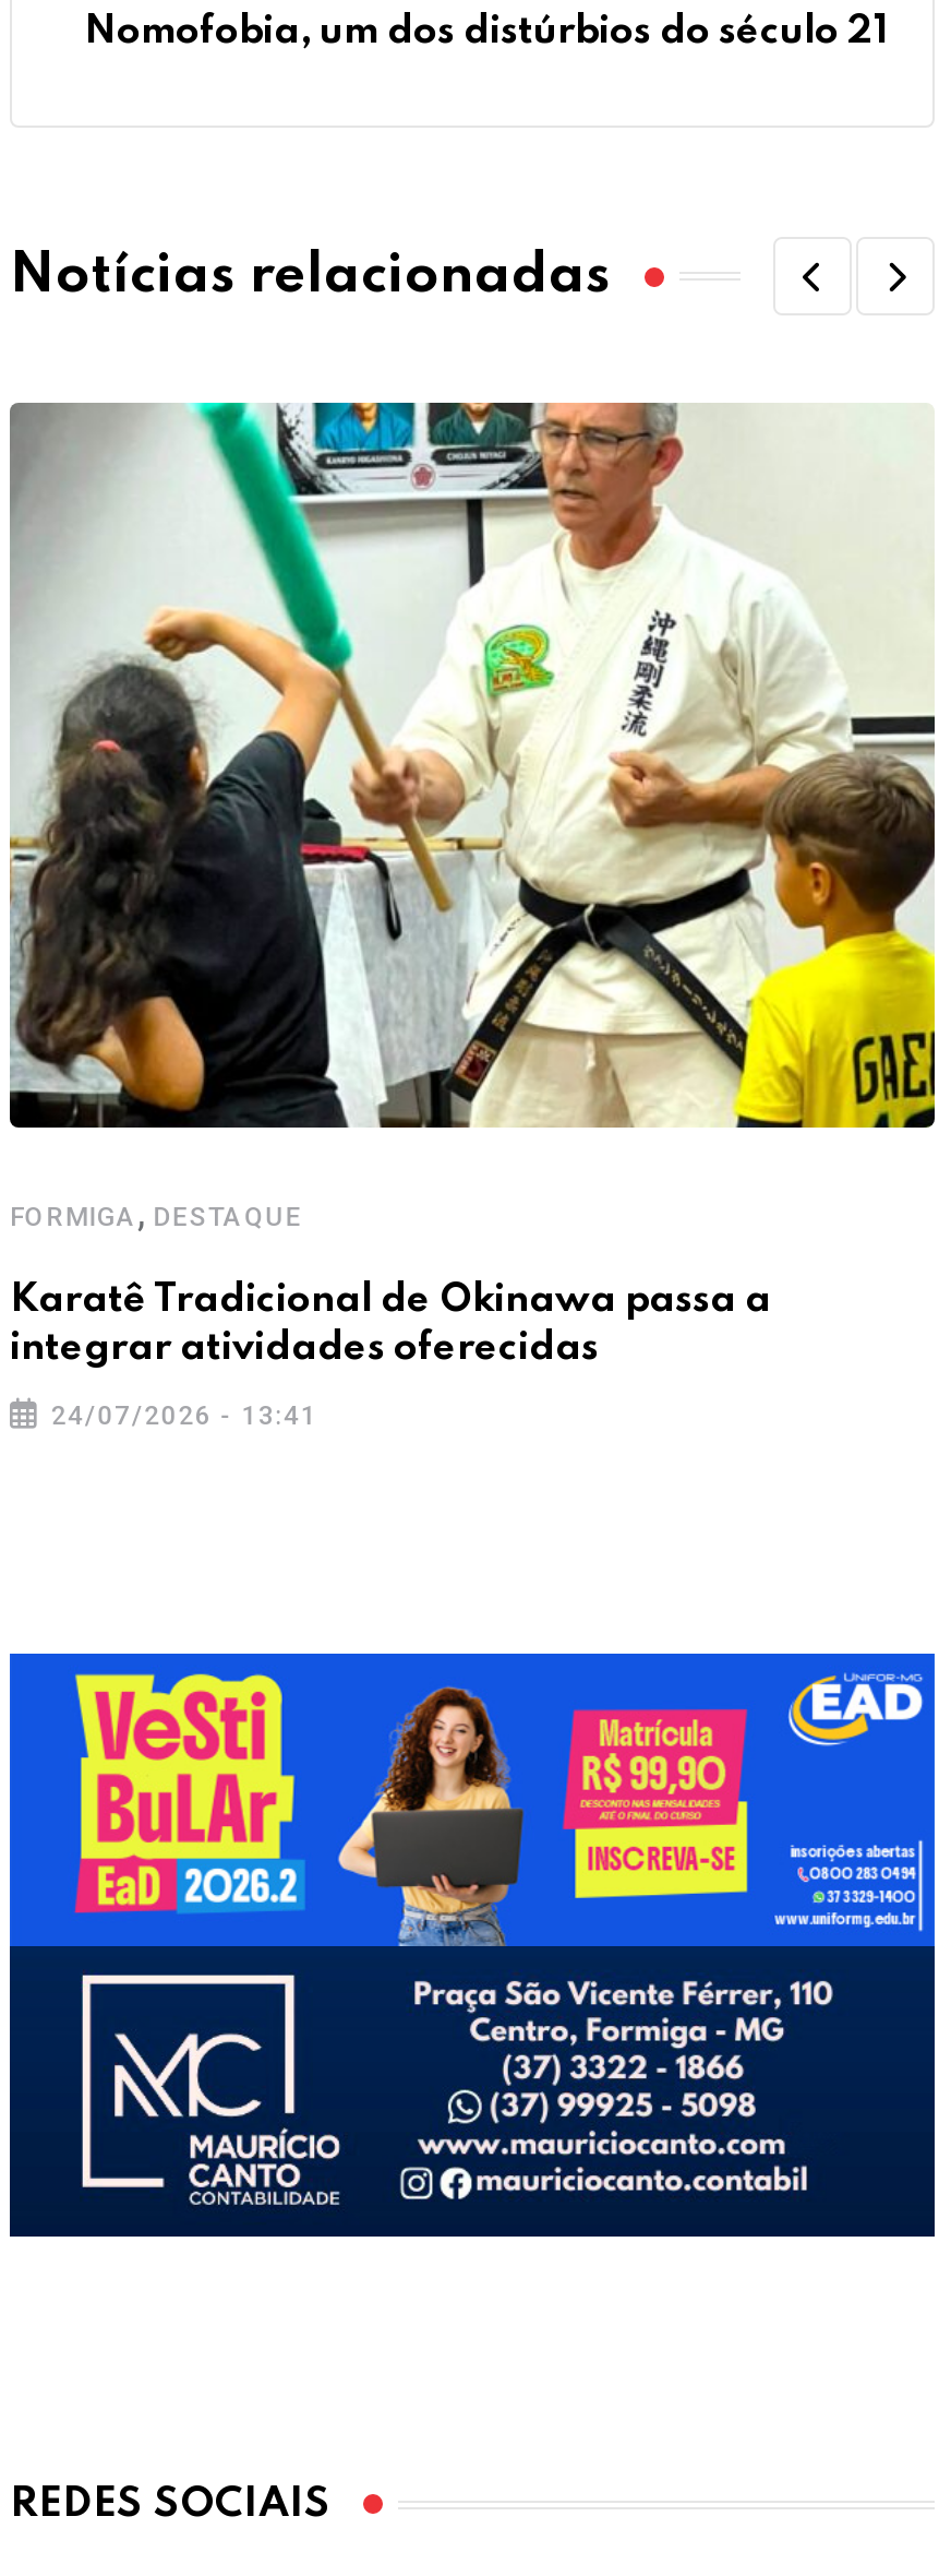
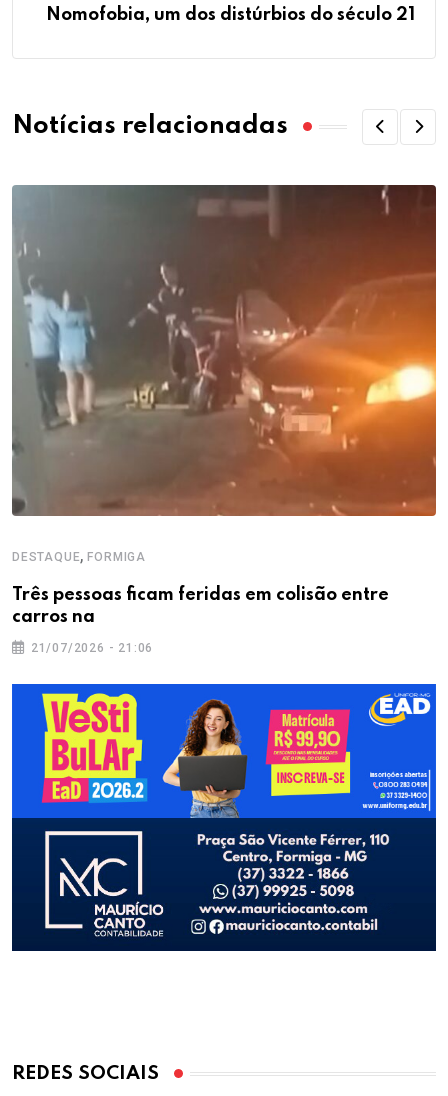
[10,399,937,1234] [image] | FORMIGA, DESTAQUE -> [12,184,437,565] [image] | DESTAQUE, FORMIGA
[10,1280,771,1367] Karatê Tradicional de Okinawa passa a | integrar atividades oferecidas -> [12,586,389,626] Três pessoas ficam feridas em colisão entre | carros na
[51,1400,318,1431] 24/07/2026 - 13:41 -> [31,641,153,655] 21/07/2026 - 21:06

